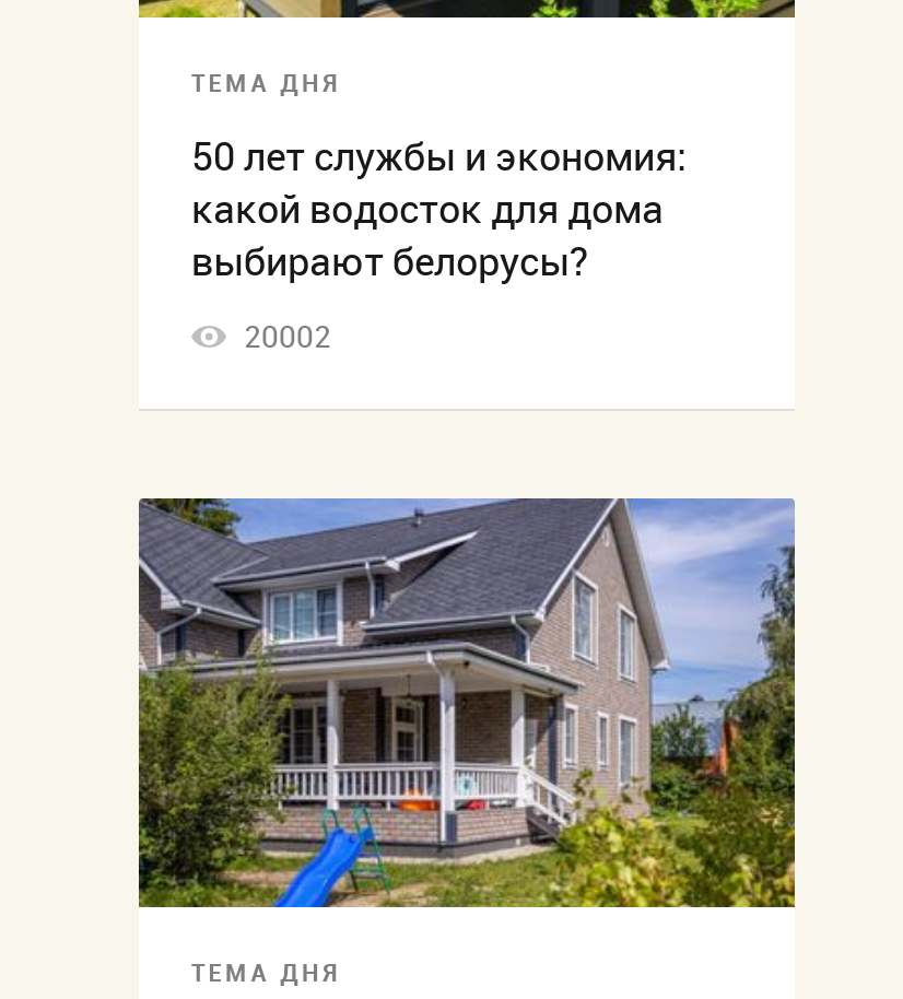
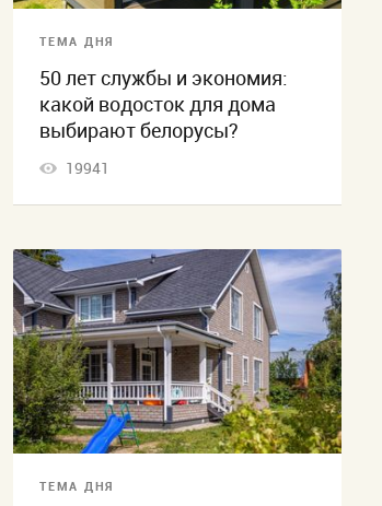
[244,319,331,354] 20002 -> [66,160,109,177] 19941

